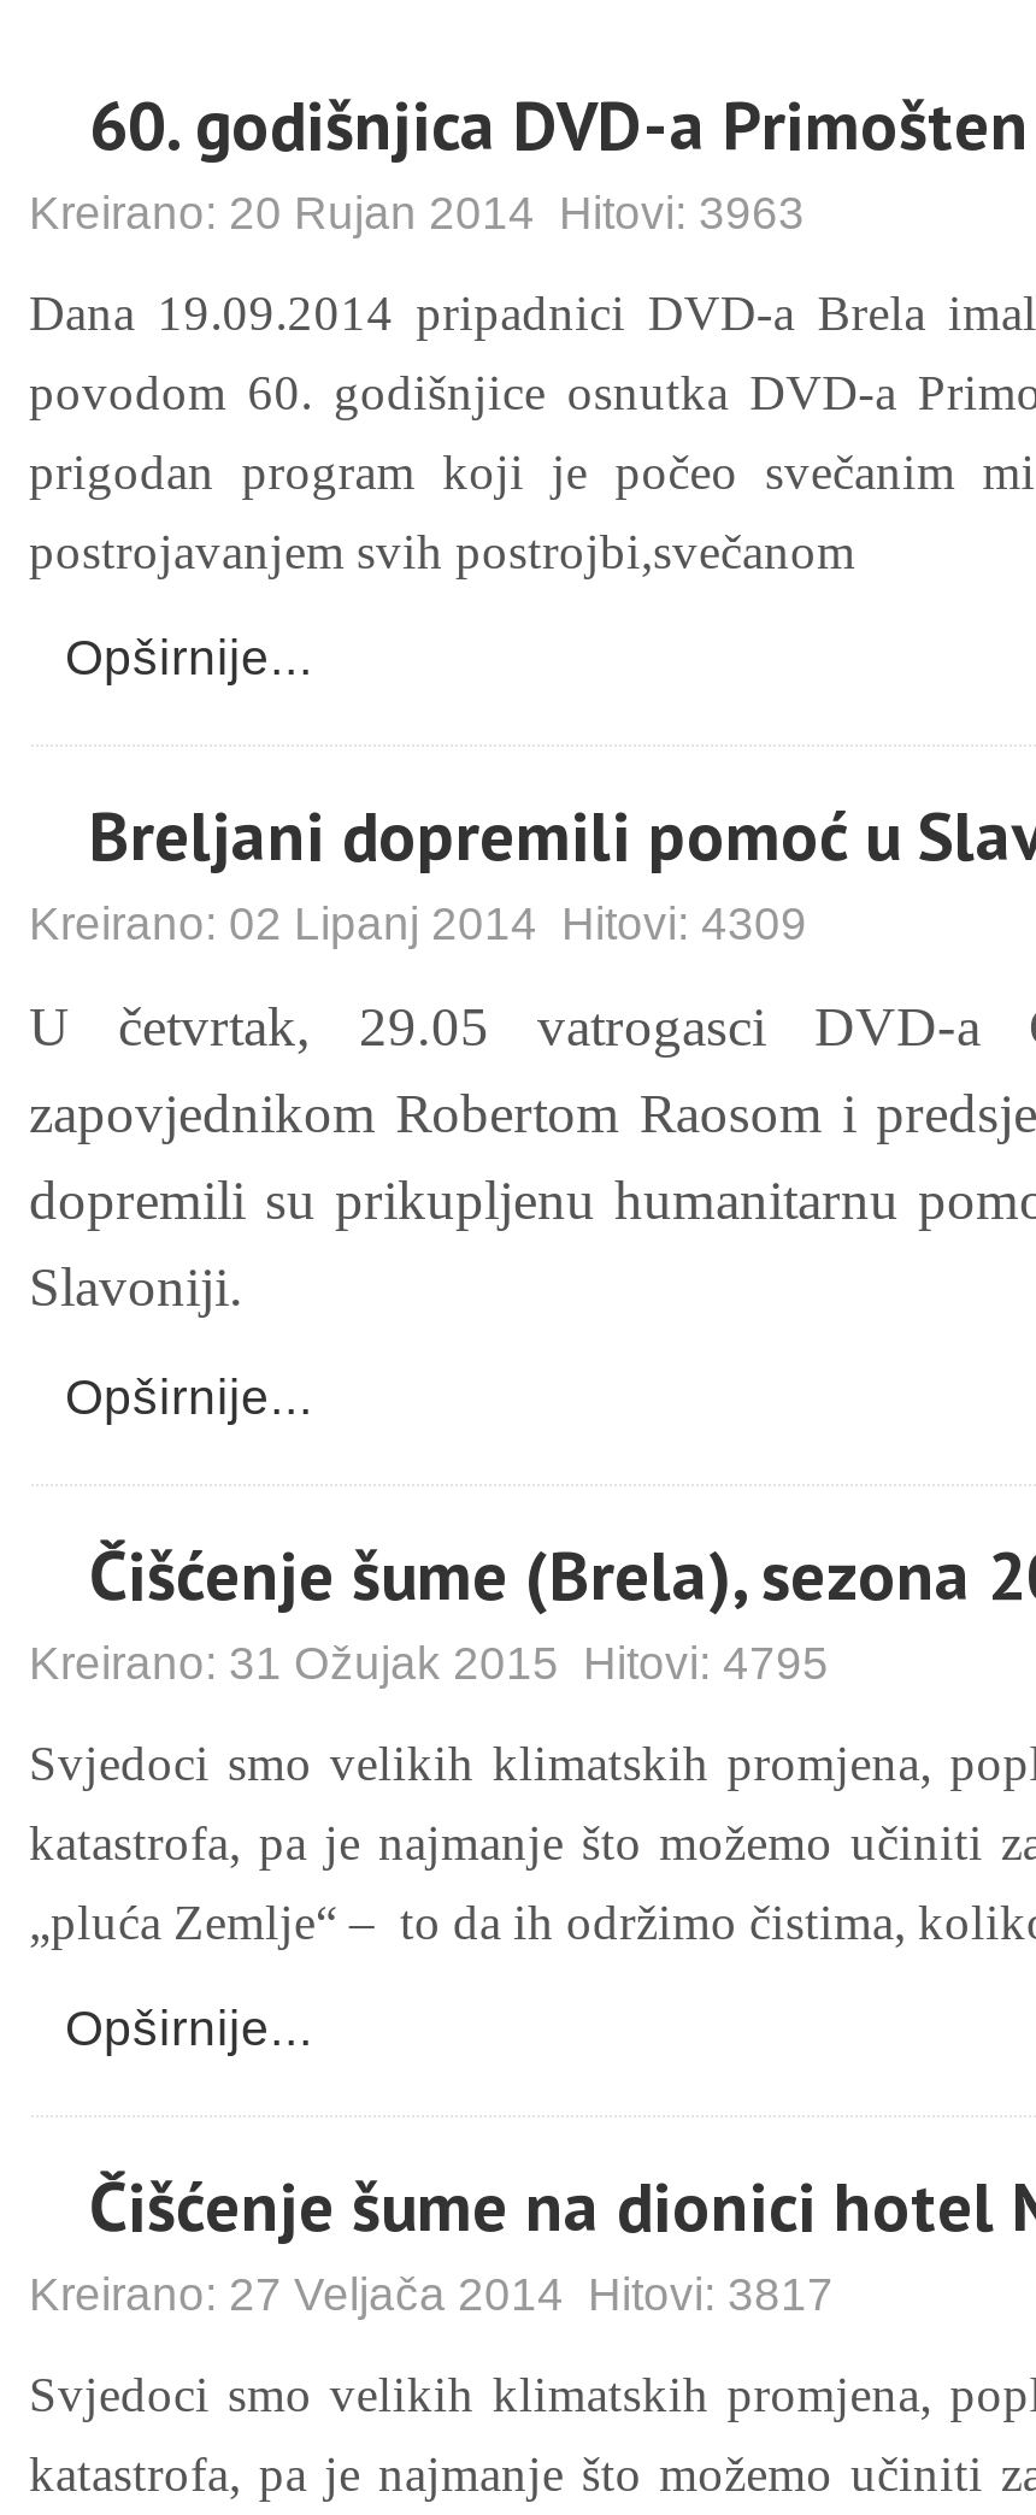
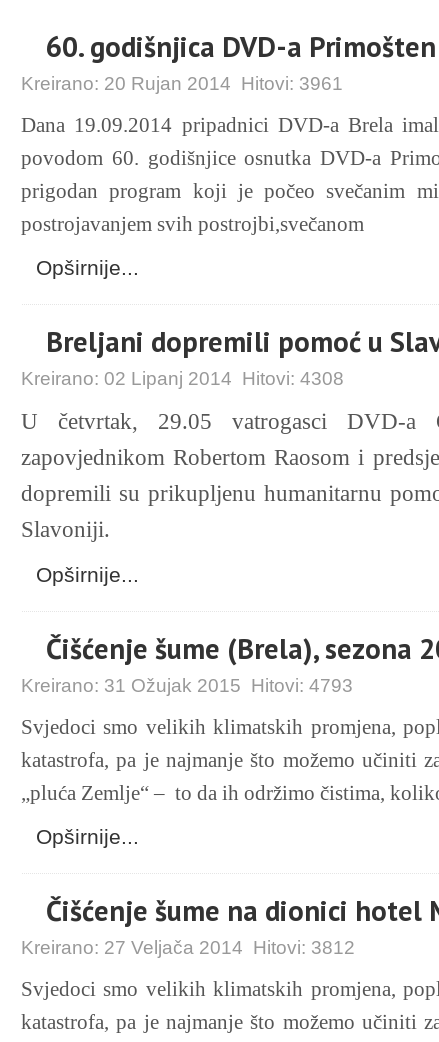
[29,188,805,238] Kreirano: 20 Rujan 2014 Hitovi: 3963 -> [21,73,343,94] Kreirano: 20 Rujan 2014 Hitovi: 3961
[29,899,807,949] Kreirano: 02 Lipanj 2014 Hitovi: 4309 -> [21,368,344,389] Kreirano: 02 Lipanj 2014 Hitovi: 4308
[29,1638,829,1689] Kreirano: 31 Ožujak 2015 Hitovi: 4795 -> [21,675,353,696] Kreirano: 31 Ožujak 2015 Hitovi: 4793
[29,2269,834,2320] Kreirano: 27 Veljača 2014 Hitovi: 3817 -> [21,937,355,958] Kreirano: 27 Veljača 2014 Hitovi: 3812

